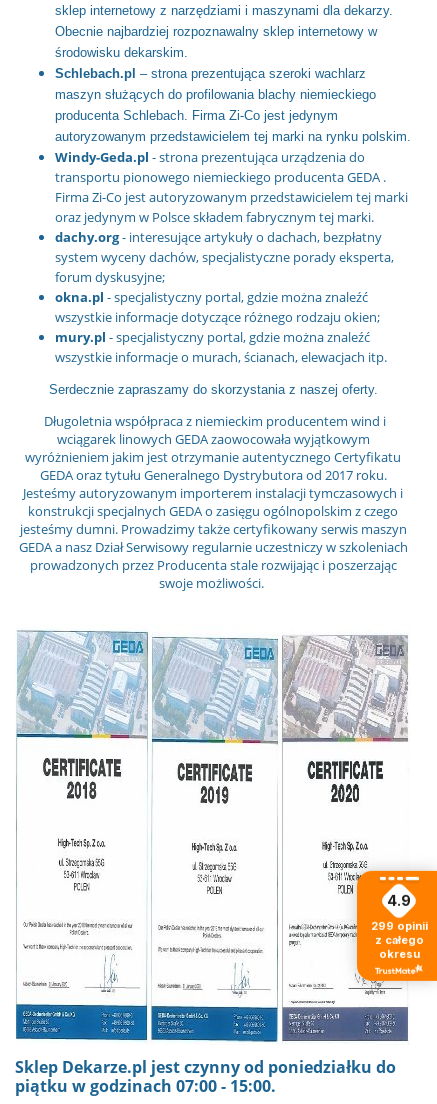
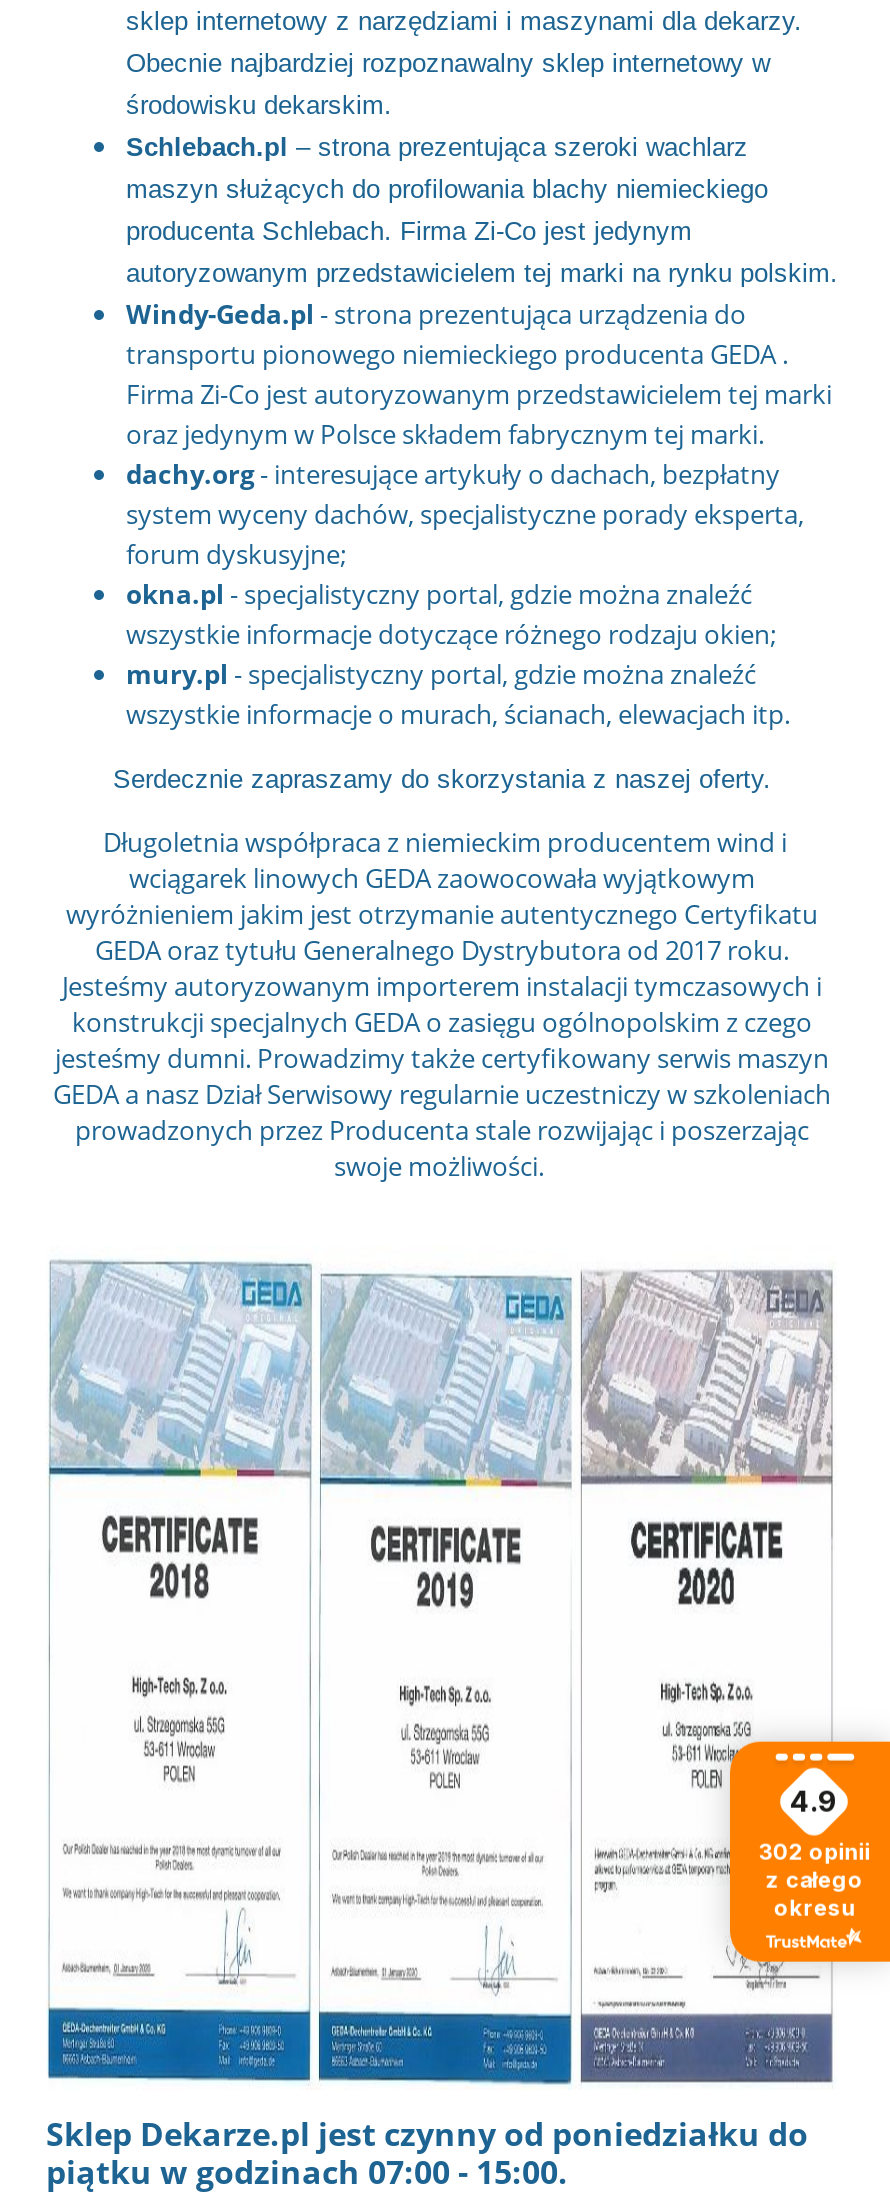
[371,918,428,932] 299 opinii -> [759,1837,871,1865] 302 opinii

